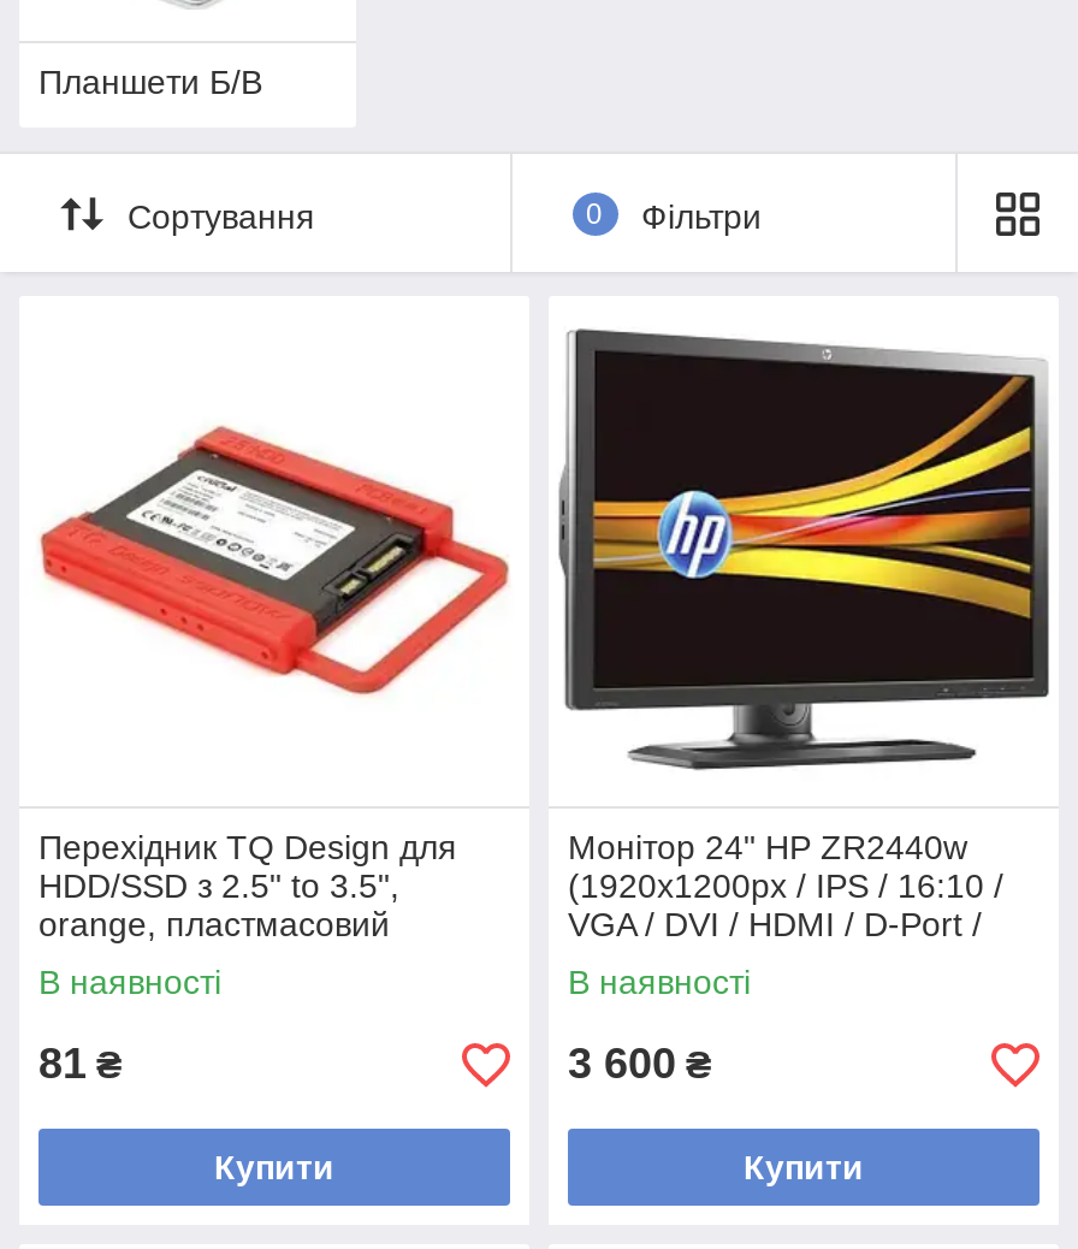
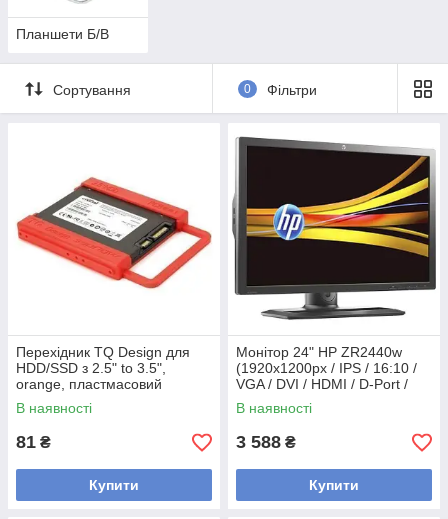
[568,1040,712,1088] 3 600 ₴ -> [236,432,296,452] 3 588 ₴

